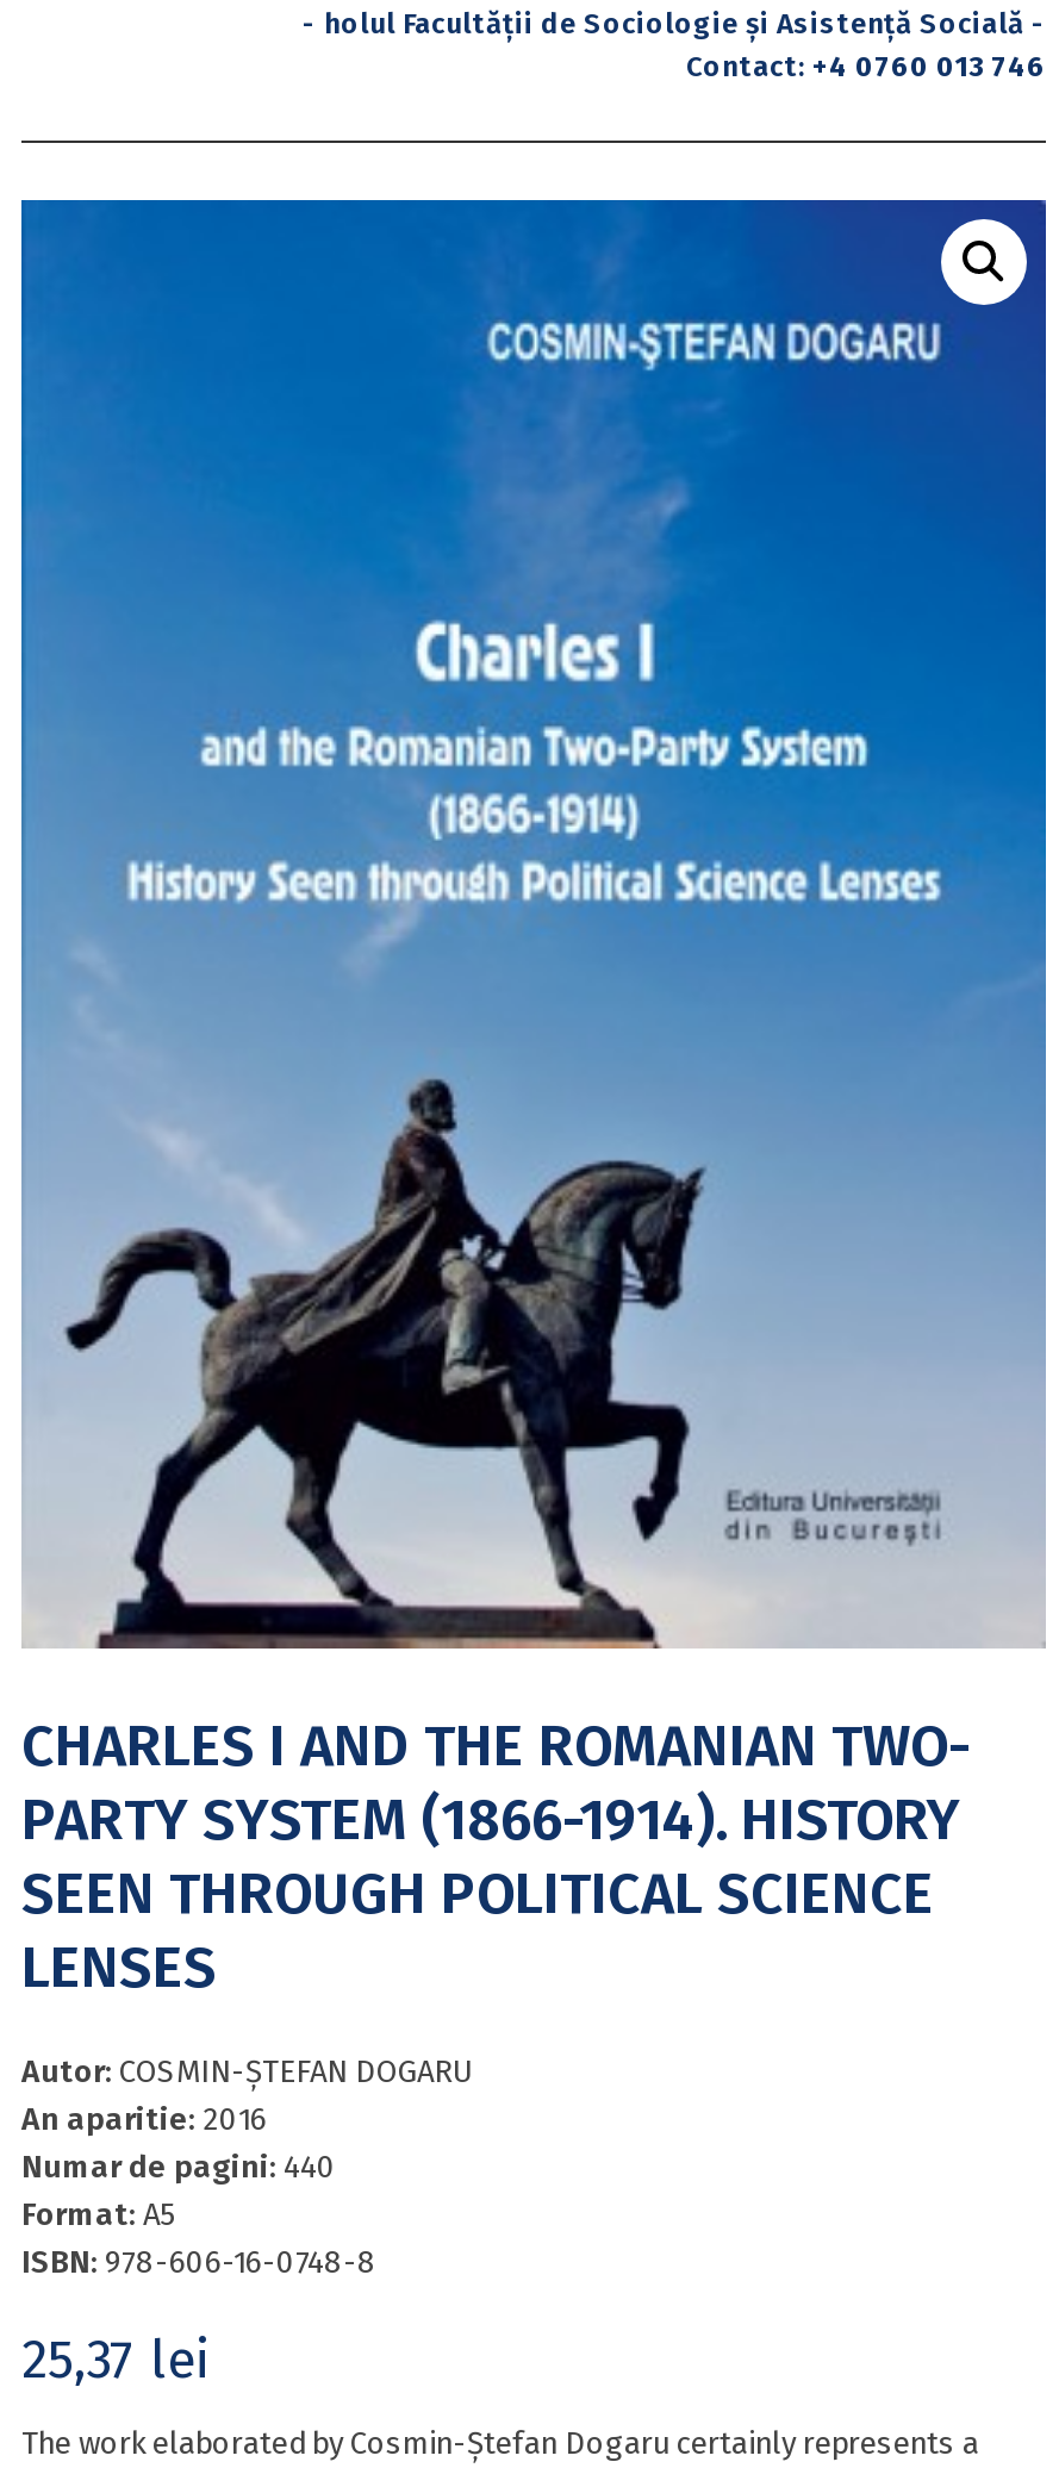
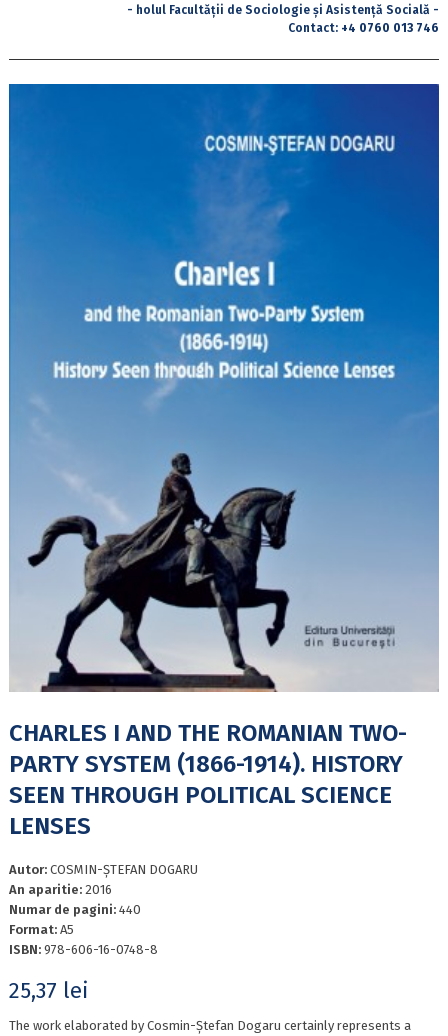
[939,217,1029,307] [image] -> none

